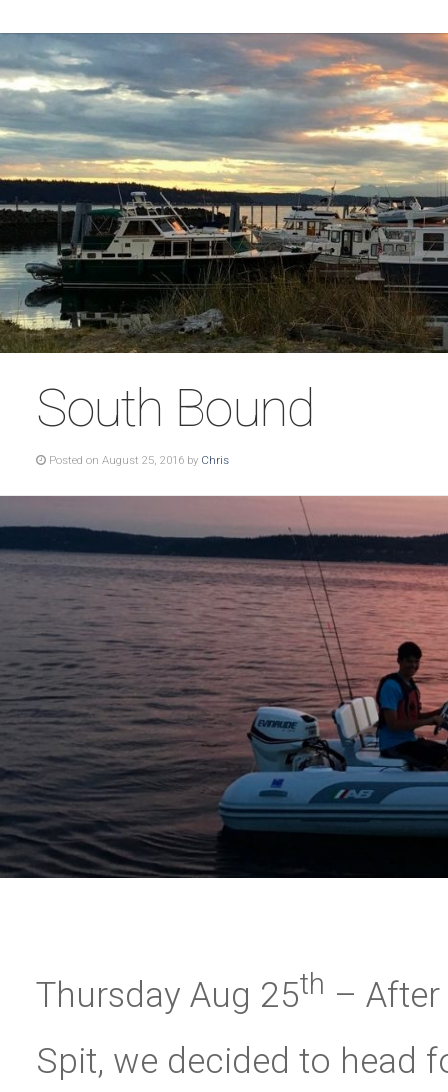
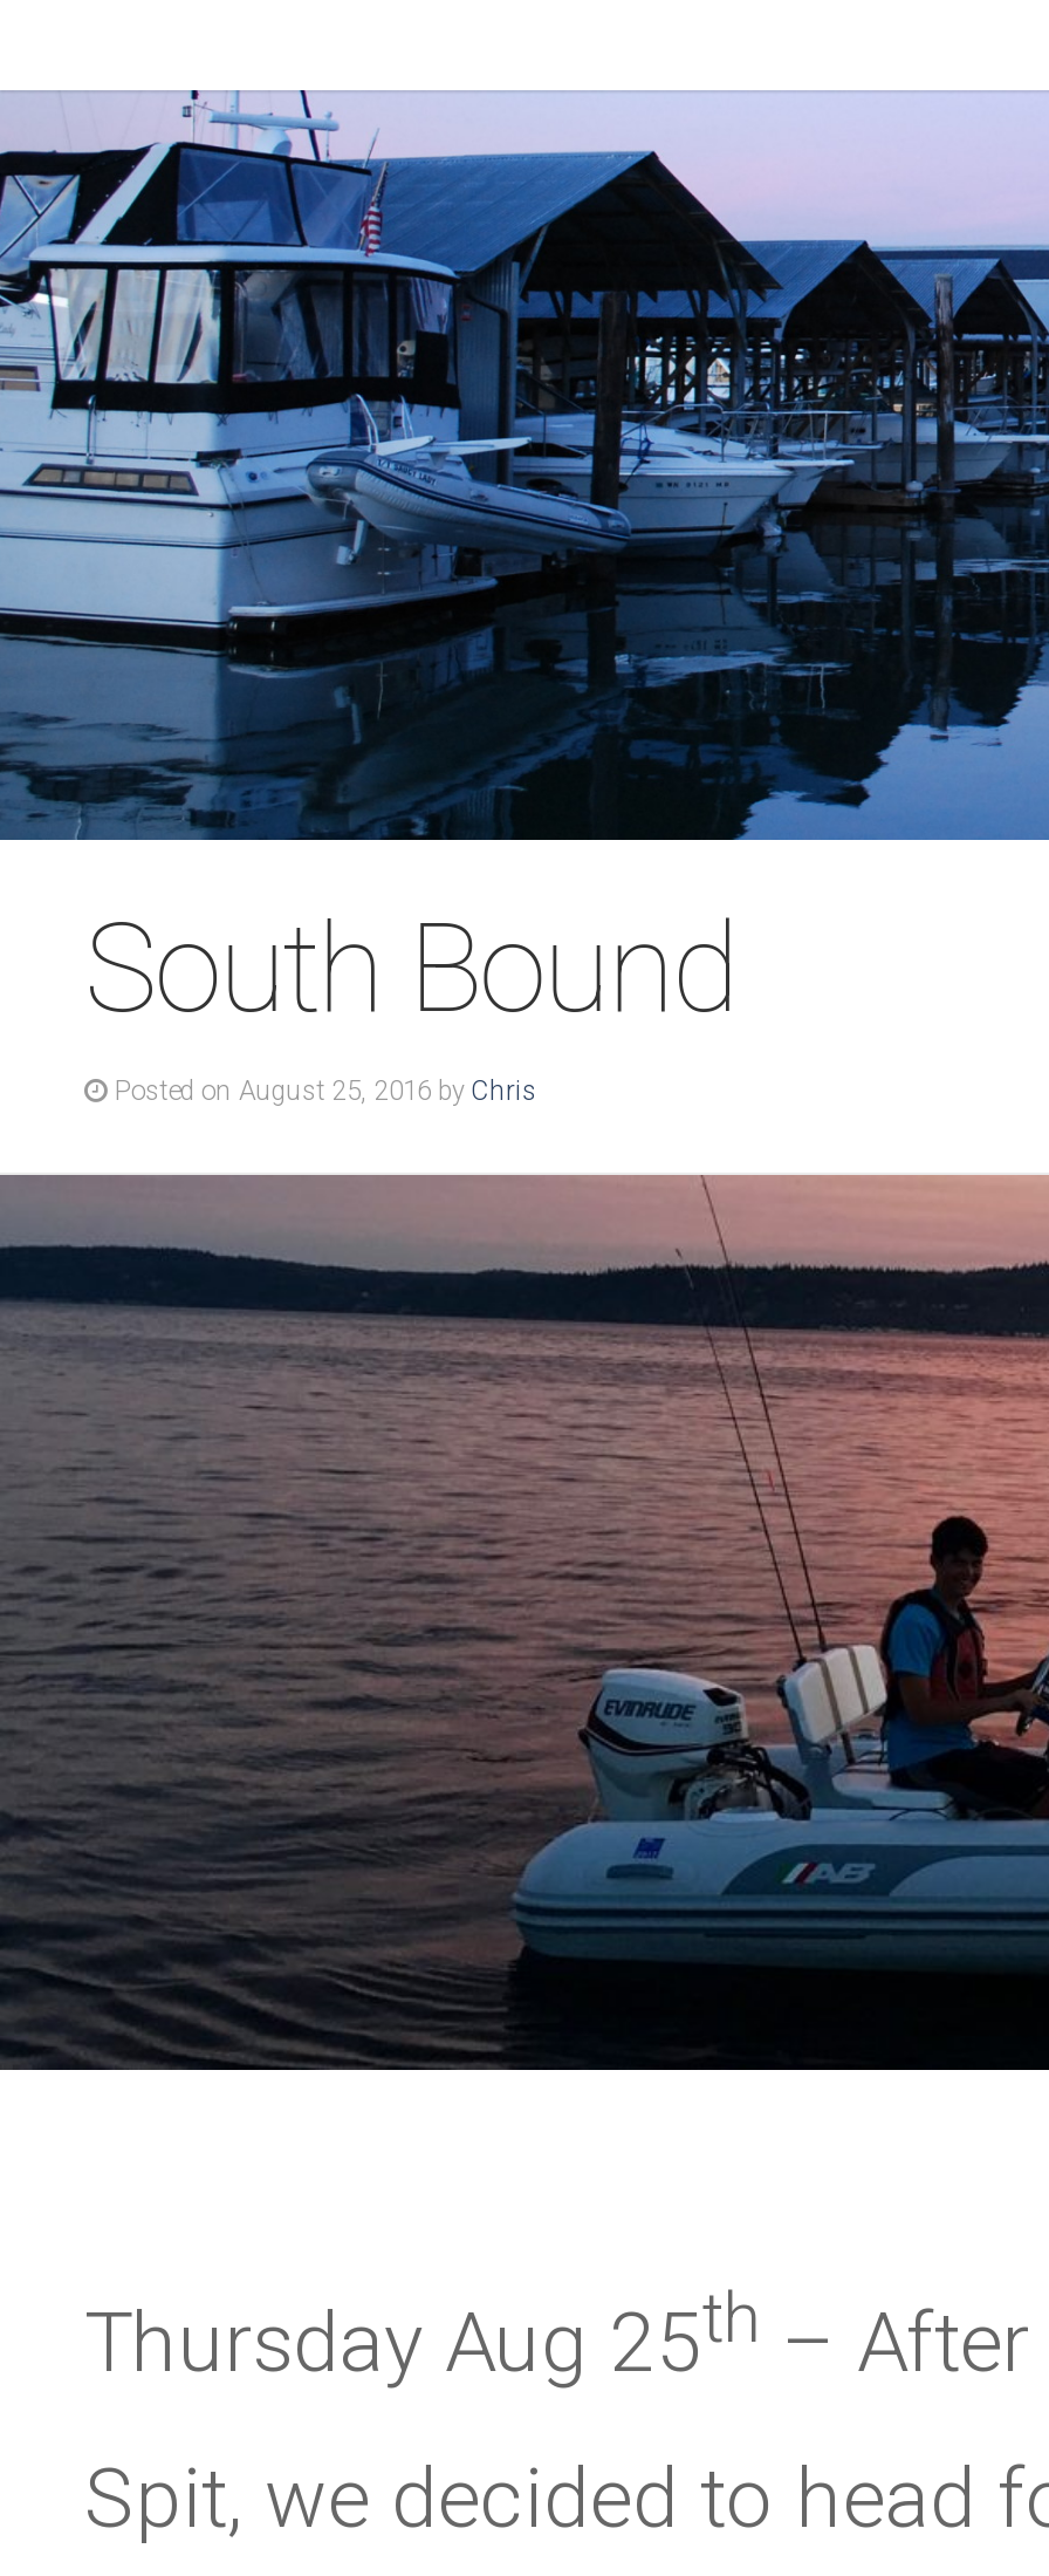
[3,32,445,354] [image] -> [7,90,1042,842] [image]

